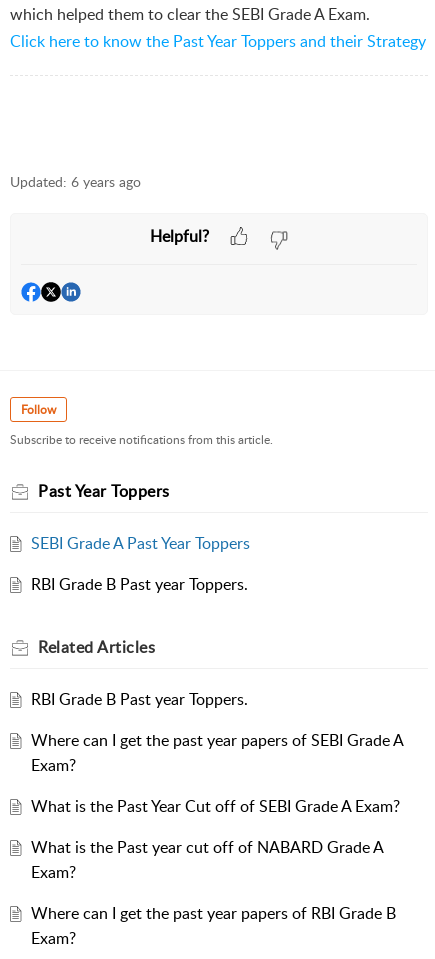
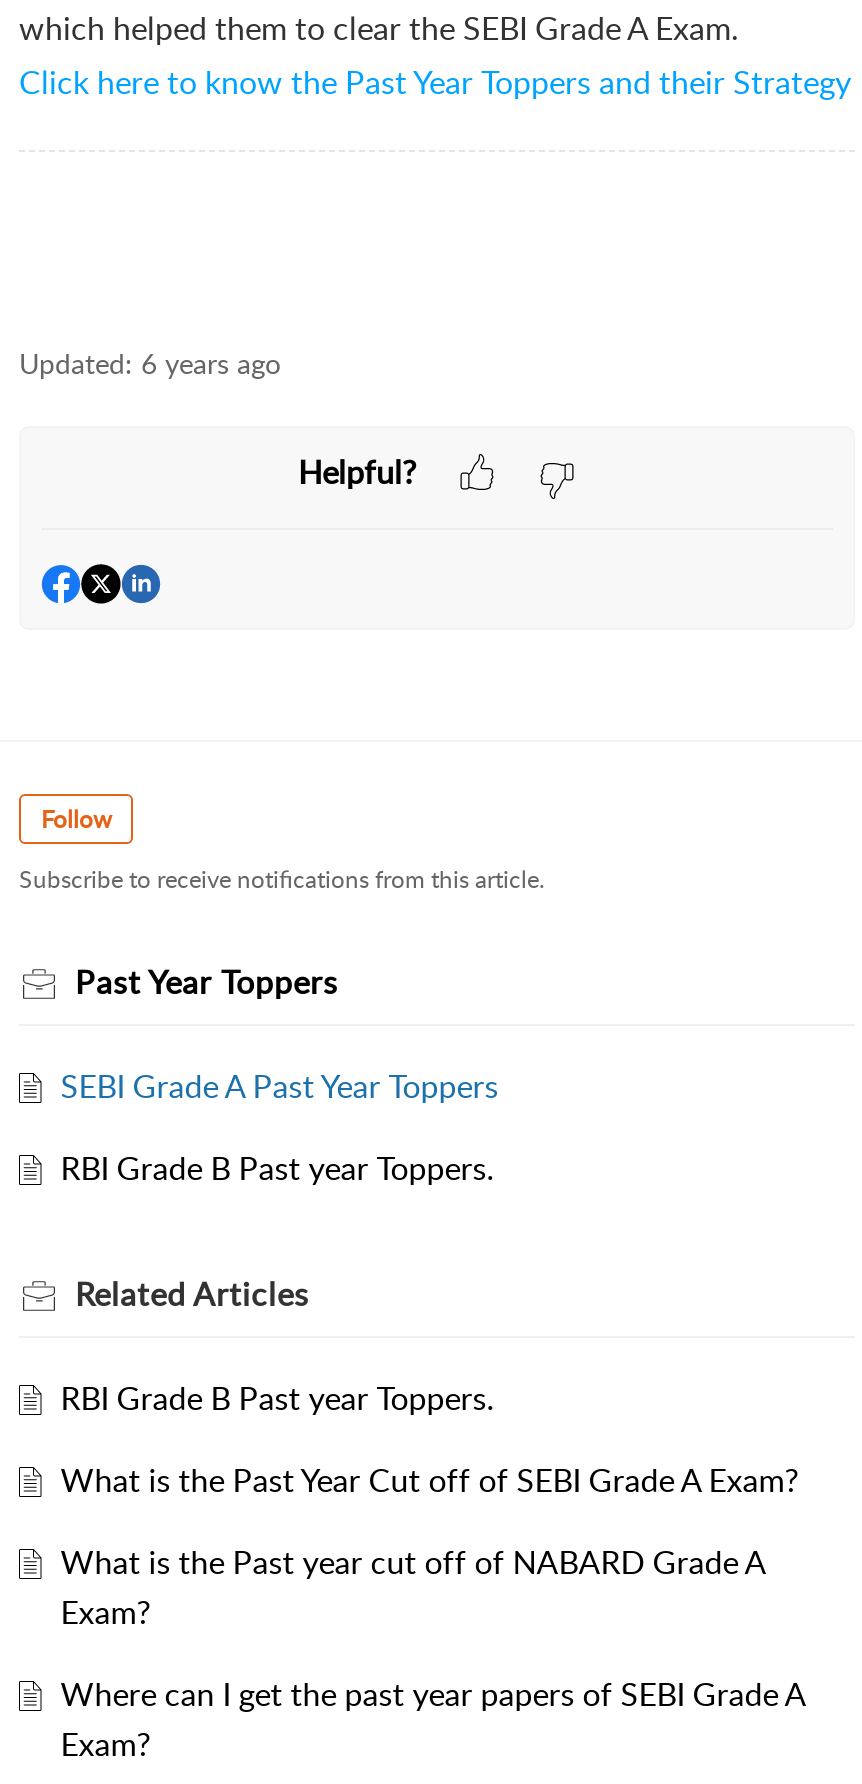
moved [31,729,403,751] -> [61,1673,805,1717]: Where can I get the past year papers of SEBI Grade A
[31,754,76,776] Exam? -> none
[31,902,396,924] Where can I get the past year papers of RBI Grade B -> none

